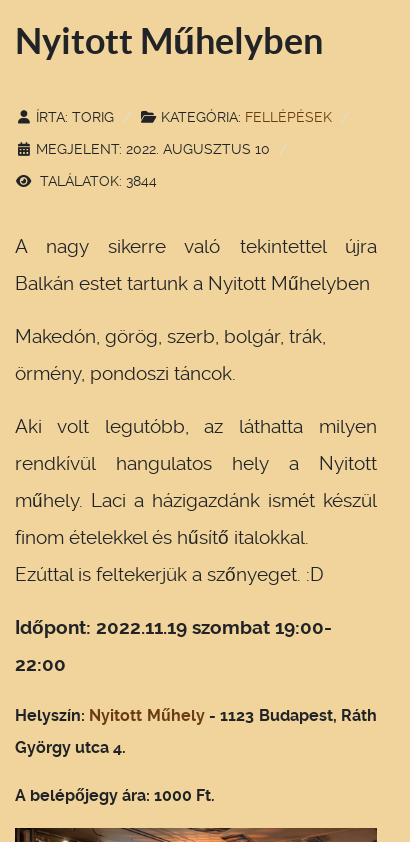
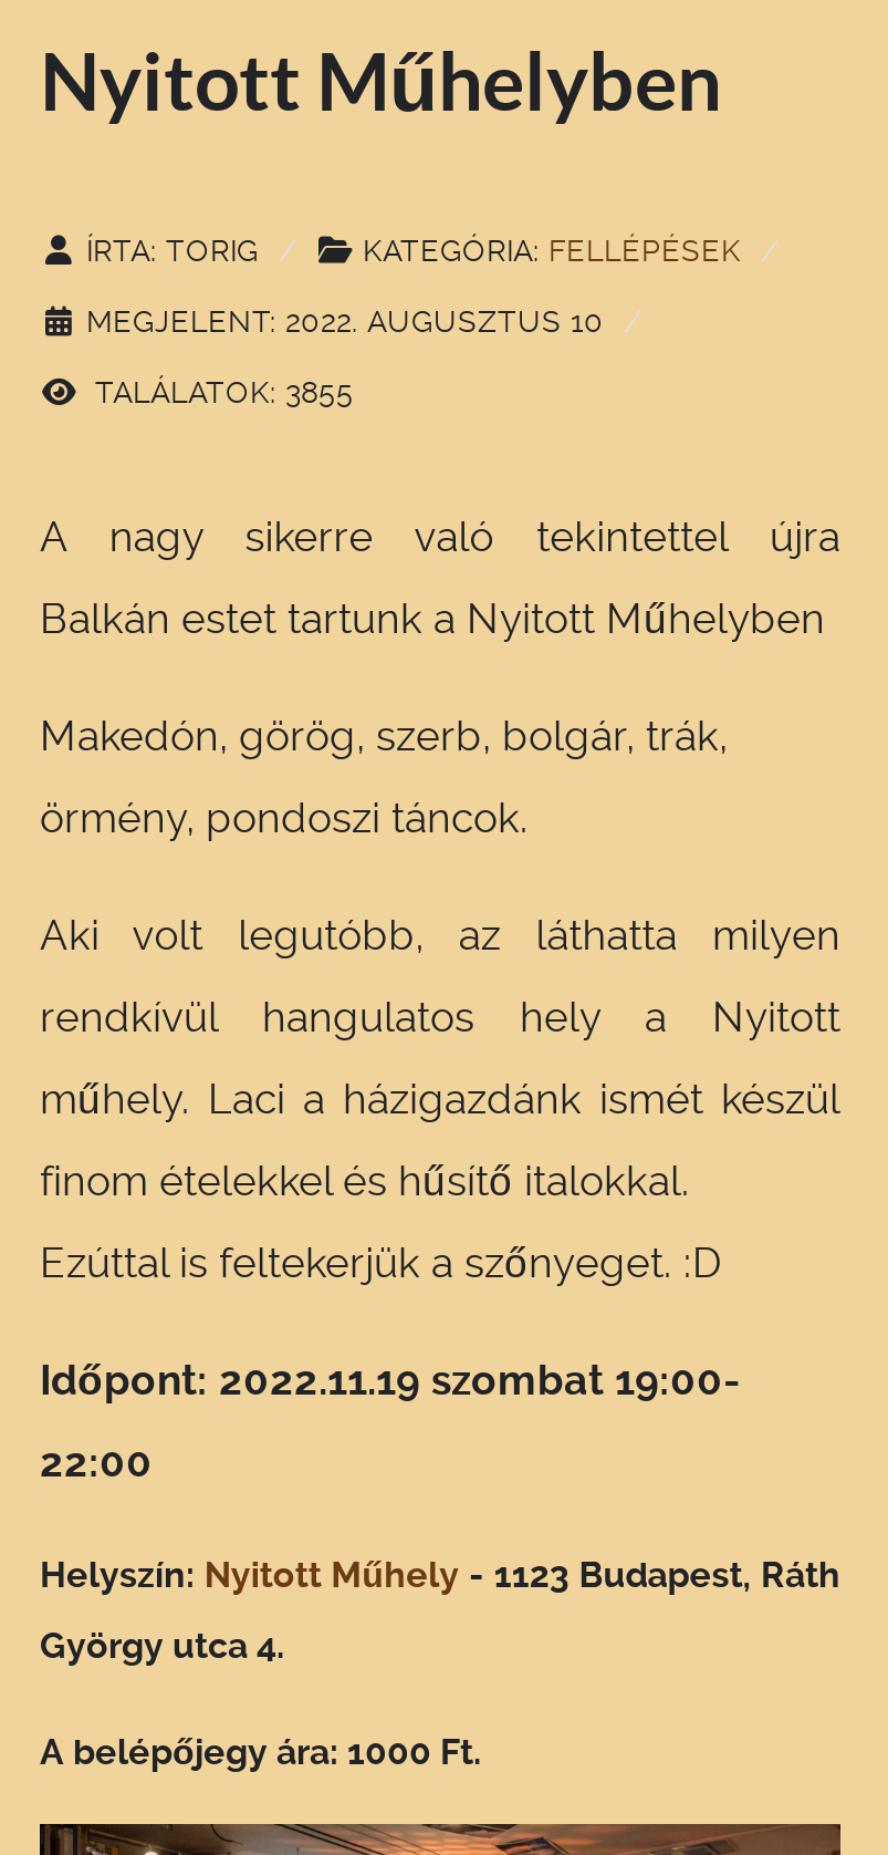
[36,173,157,189] TALÁLATOK: 3844 -> [86,375,354,410] TALÁLATOK: 3855

